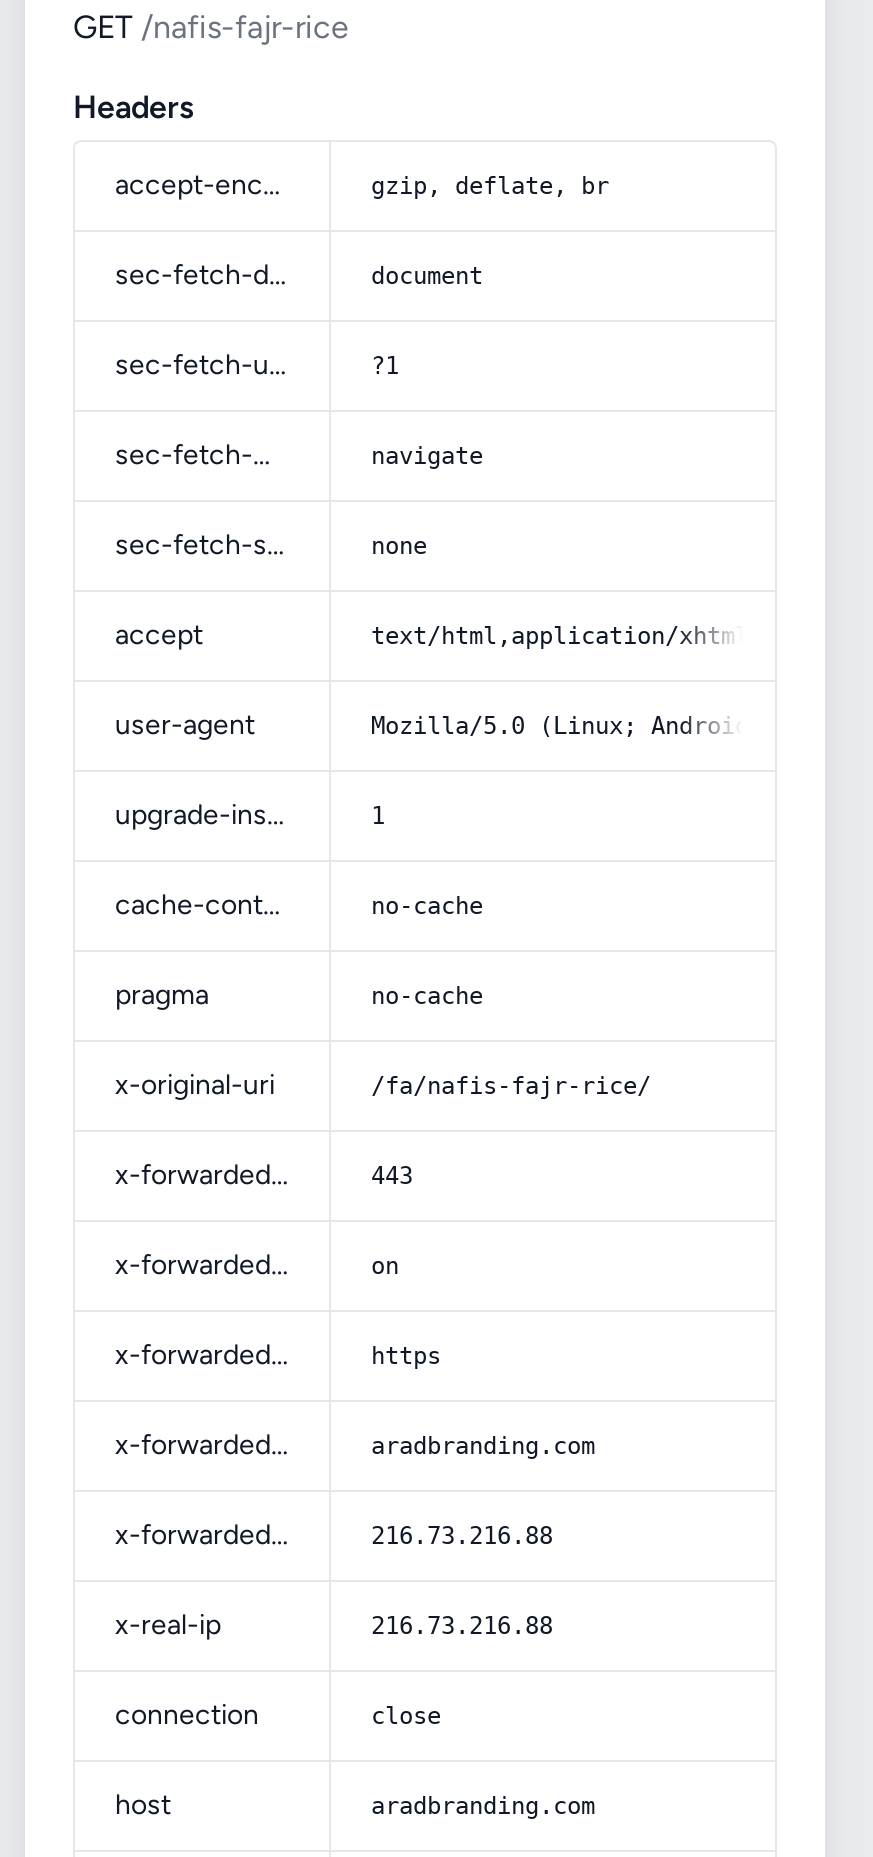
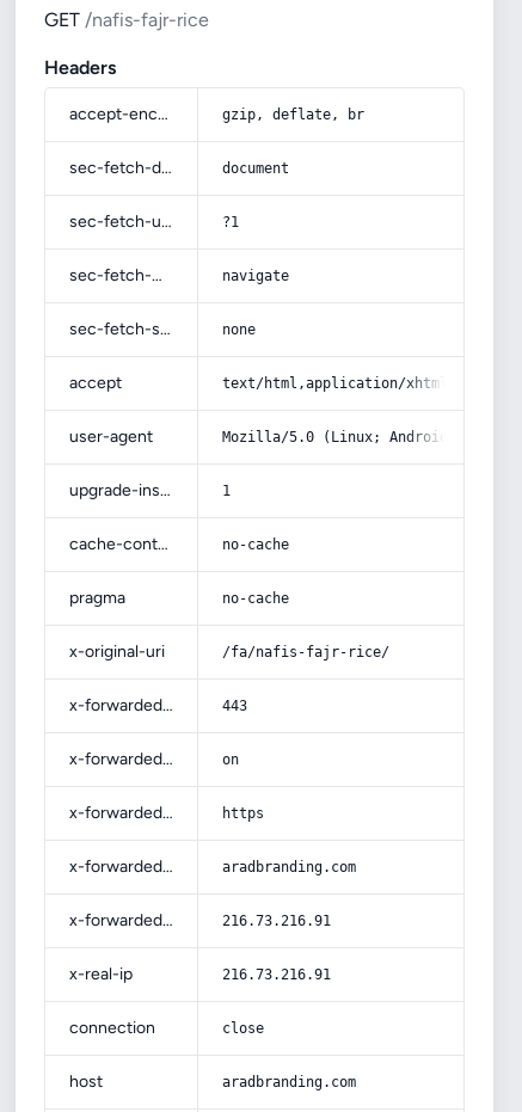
[371,1522,553,1550] 216.73.216.88 -> [222,913,331,929] 216.73.216.91
[371,1612,553,1640] 216.73.216.88 -> [222,966,331,983] 216.73.216.91

